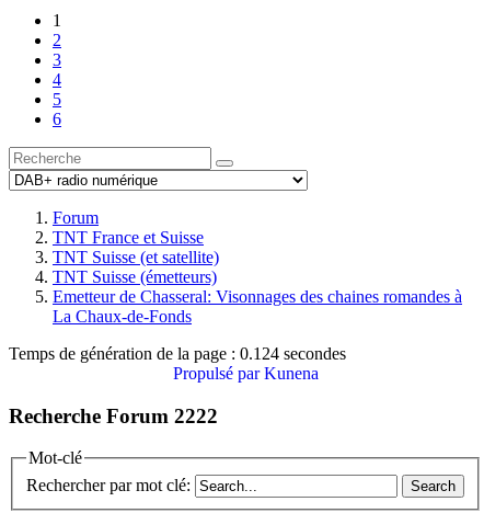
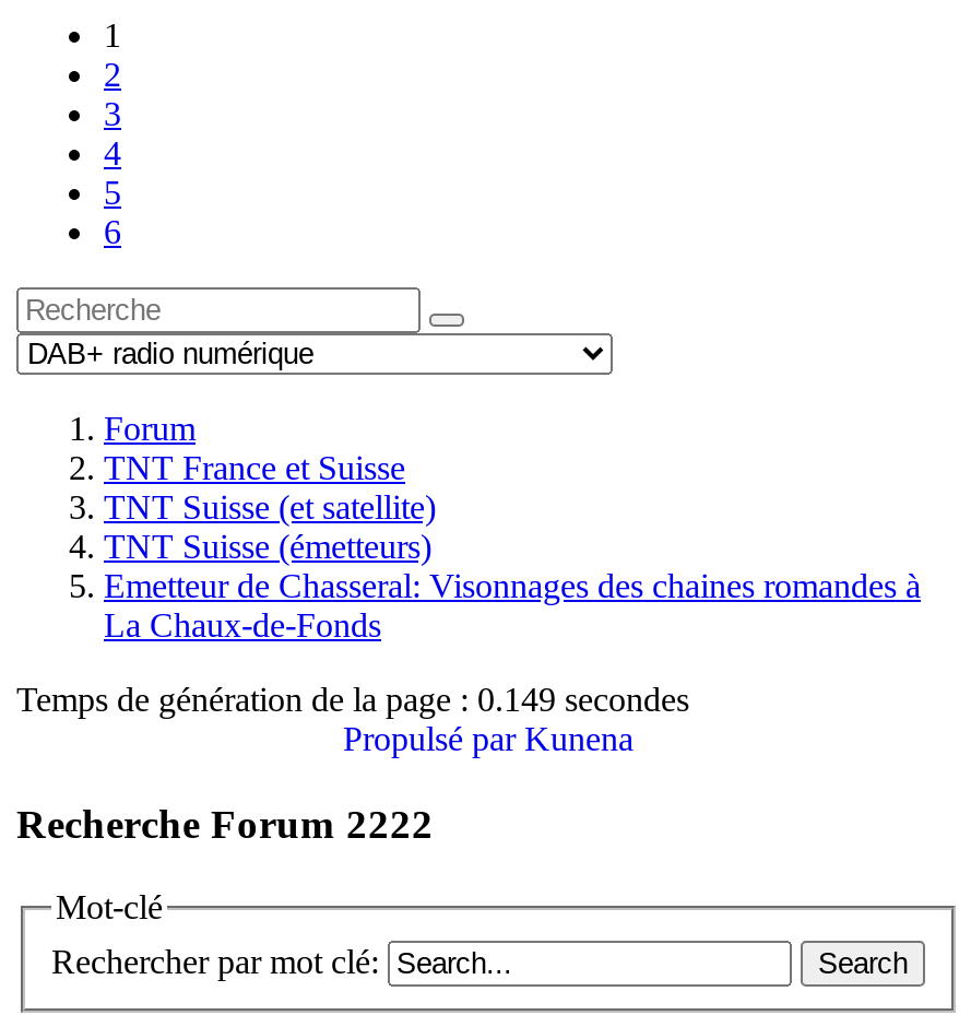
[9,344,346,363] Temps de génération de la page : 0.124 secondes -> [16,681,689,718] Temps de génération de la page : 0.149 secondes

